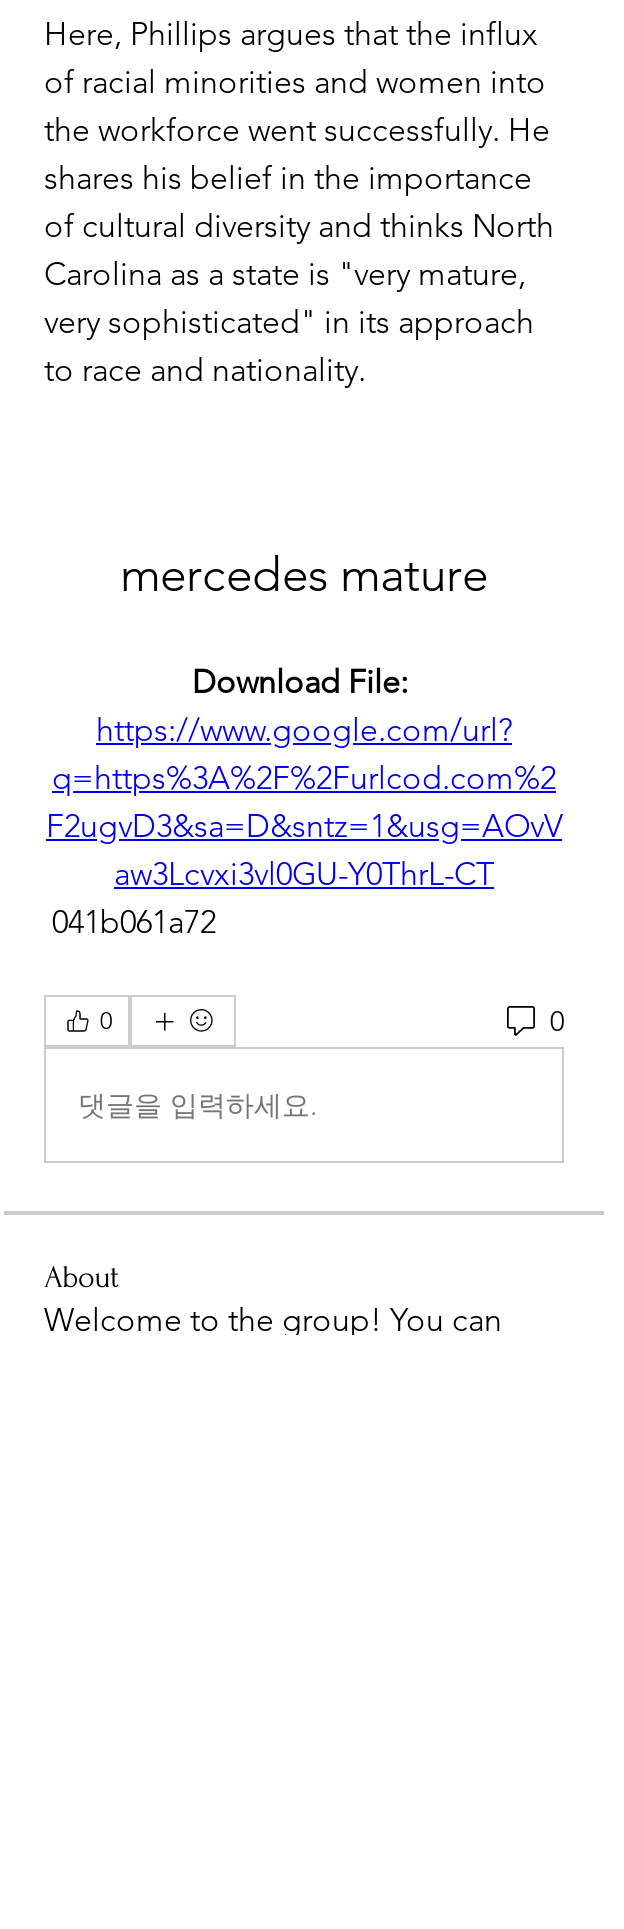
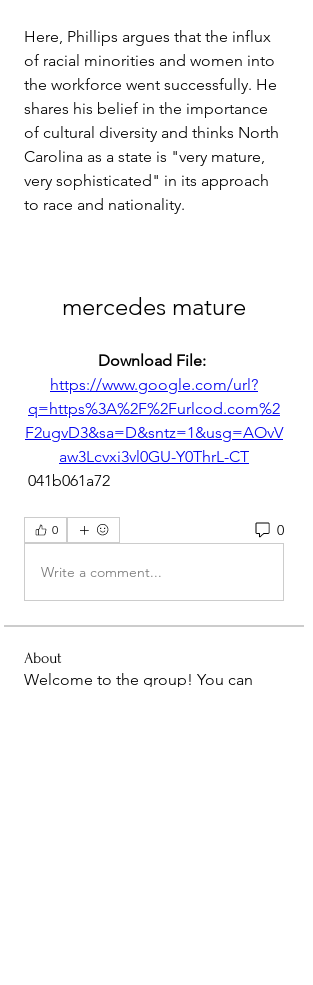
[78,1086,318,1122] 댓글을 입력하세요. -> [41,563,162,581] Write a comment...

